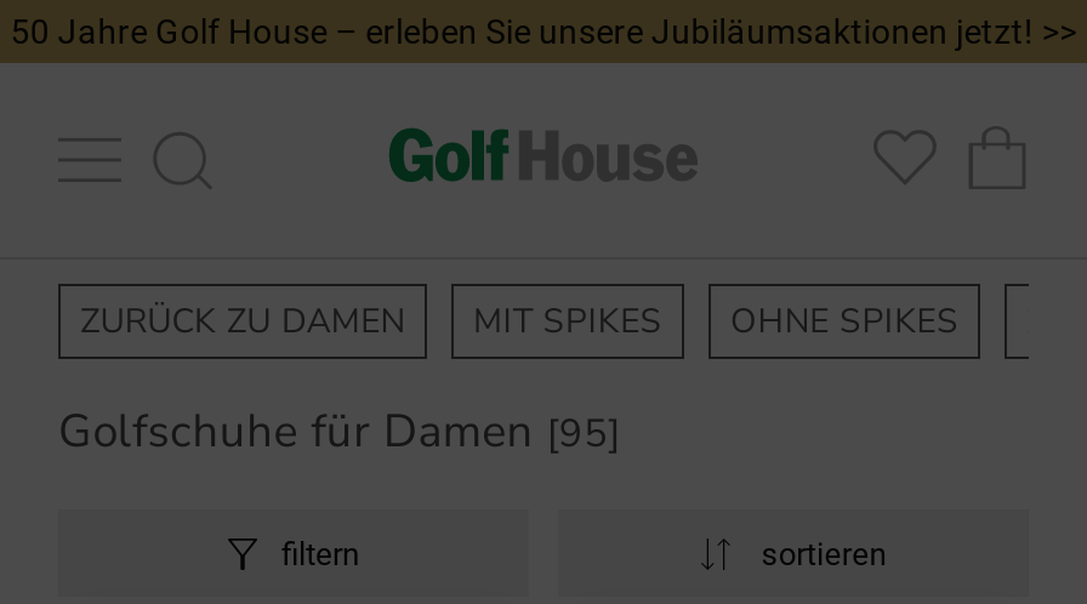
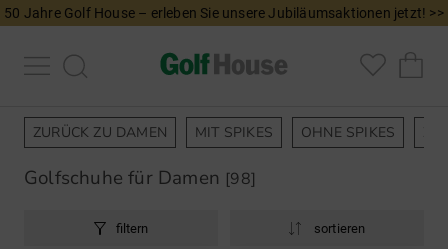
[58,400,621,463] Golfschuhe für Damen [95] -> [24,165,256,191] Golfschuhe für Damen [98]

